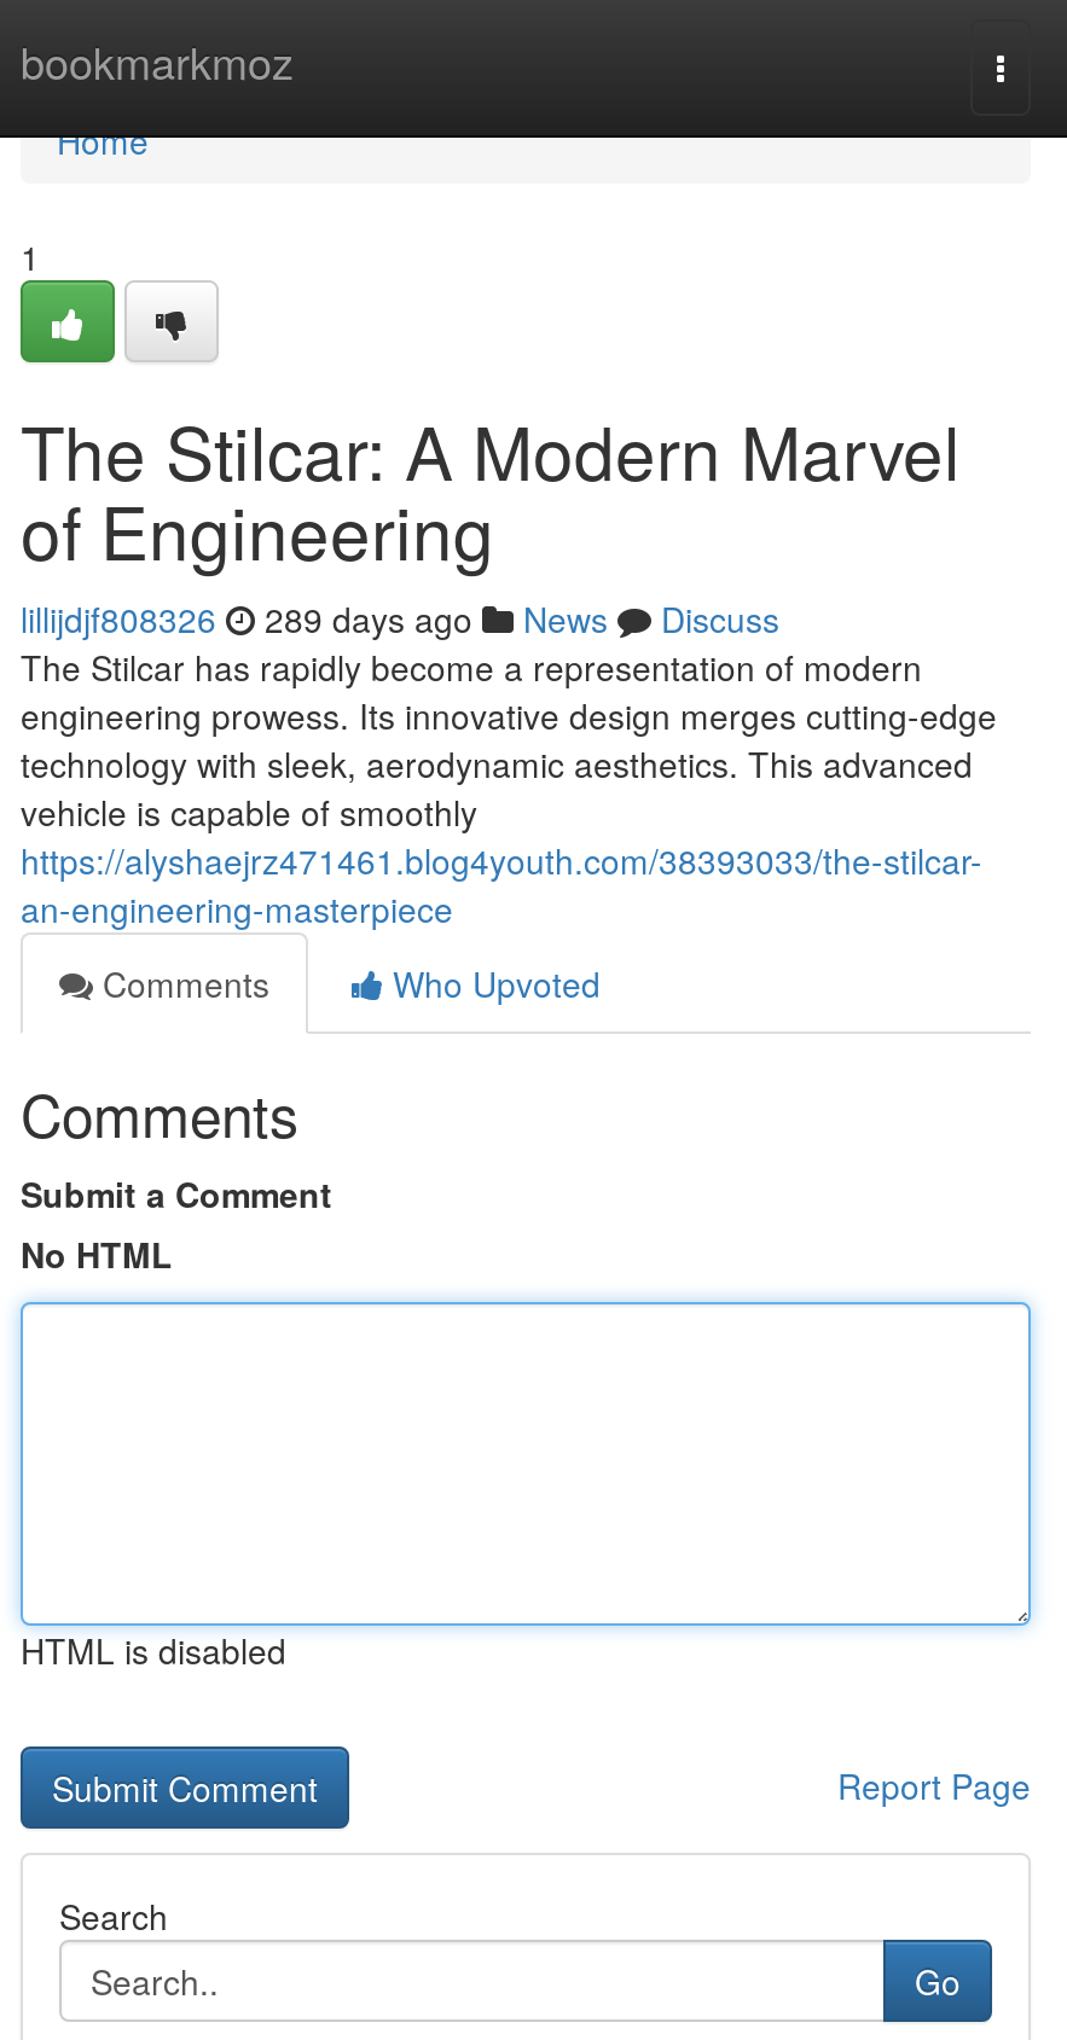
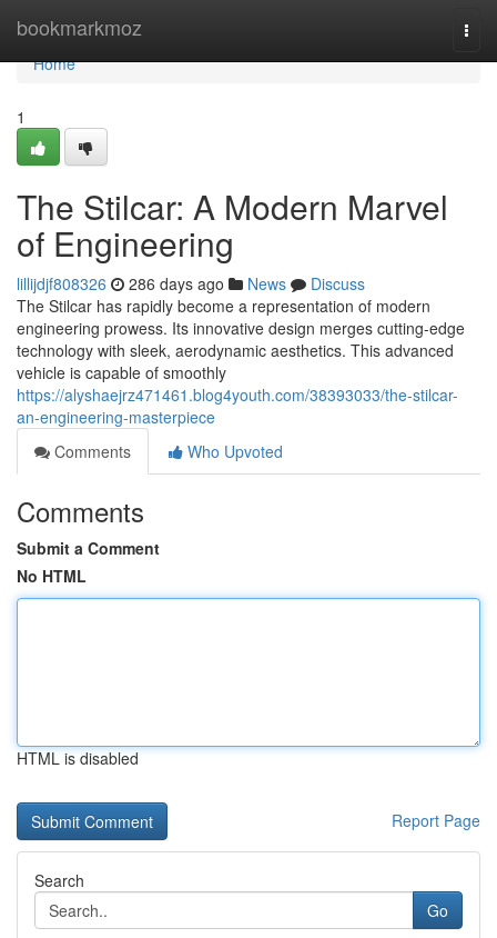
[21,594,779,643] lillijdjf808326 289 days ago News Discuss -> [17,272,365,295] lillijdjf808326 286 days ago News Discuss

